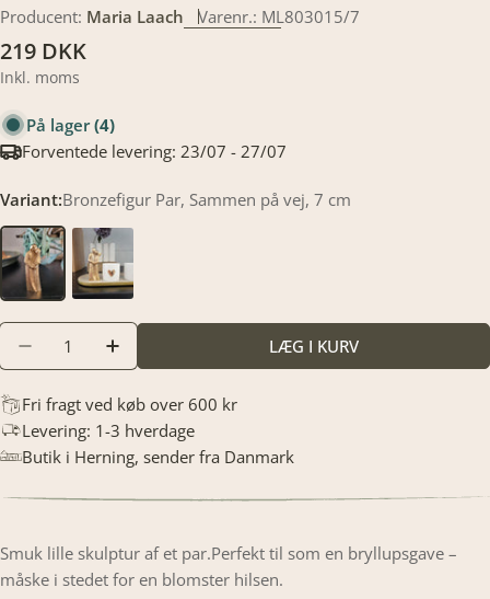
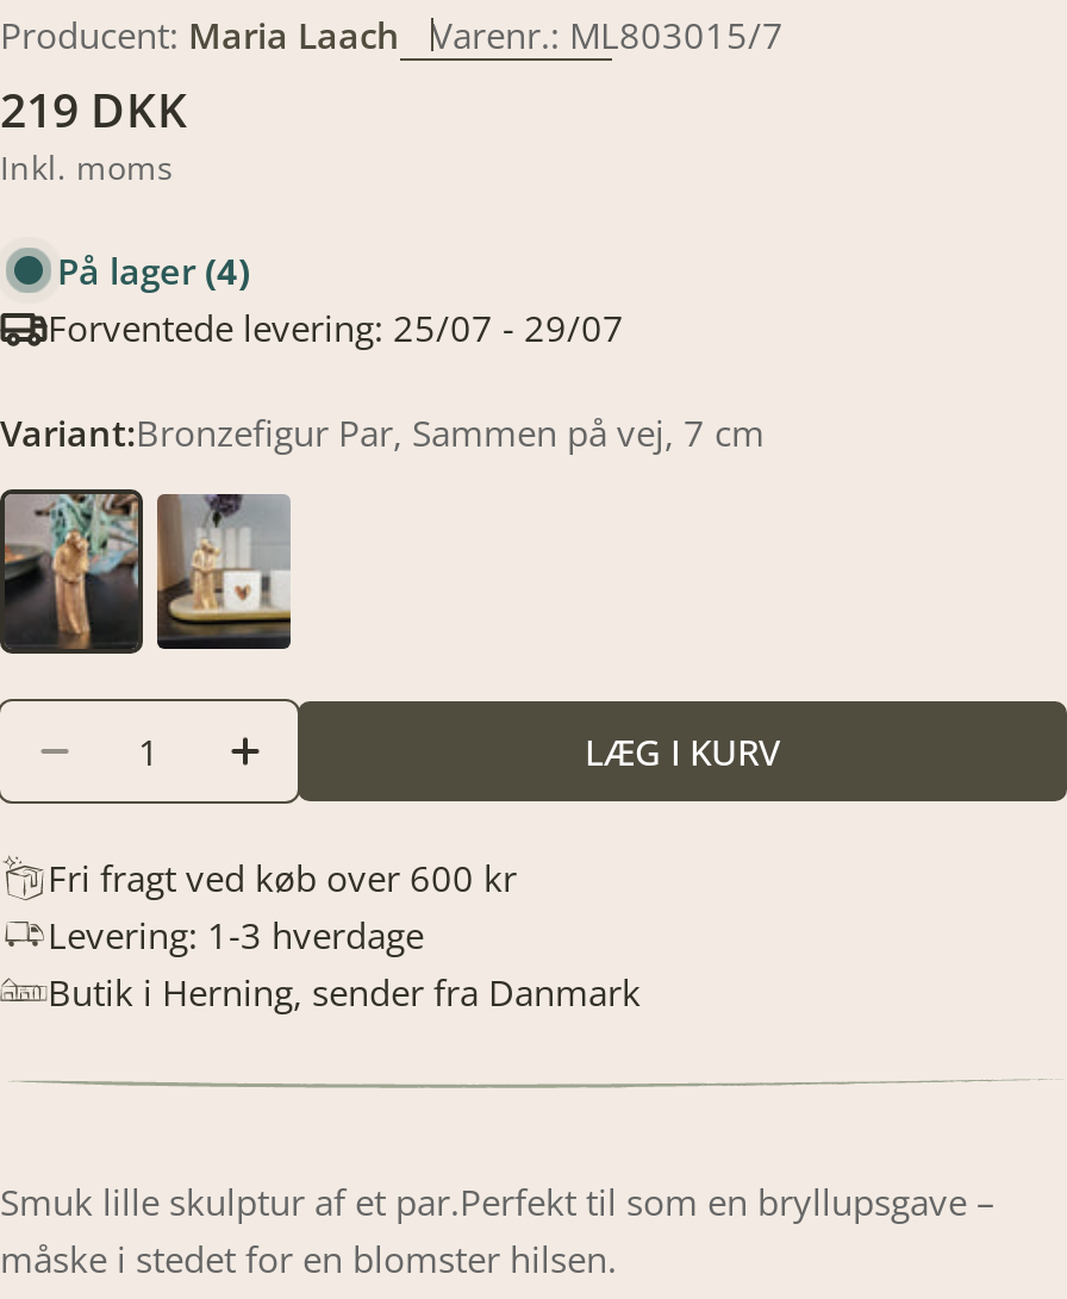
[22,141,287,163] Forventede levering: 23/07 - 27/07 -> [48,305,624,352] Forventede levering: 25/07 - 29/07

